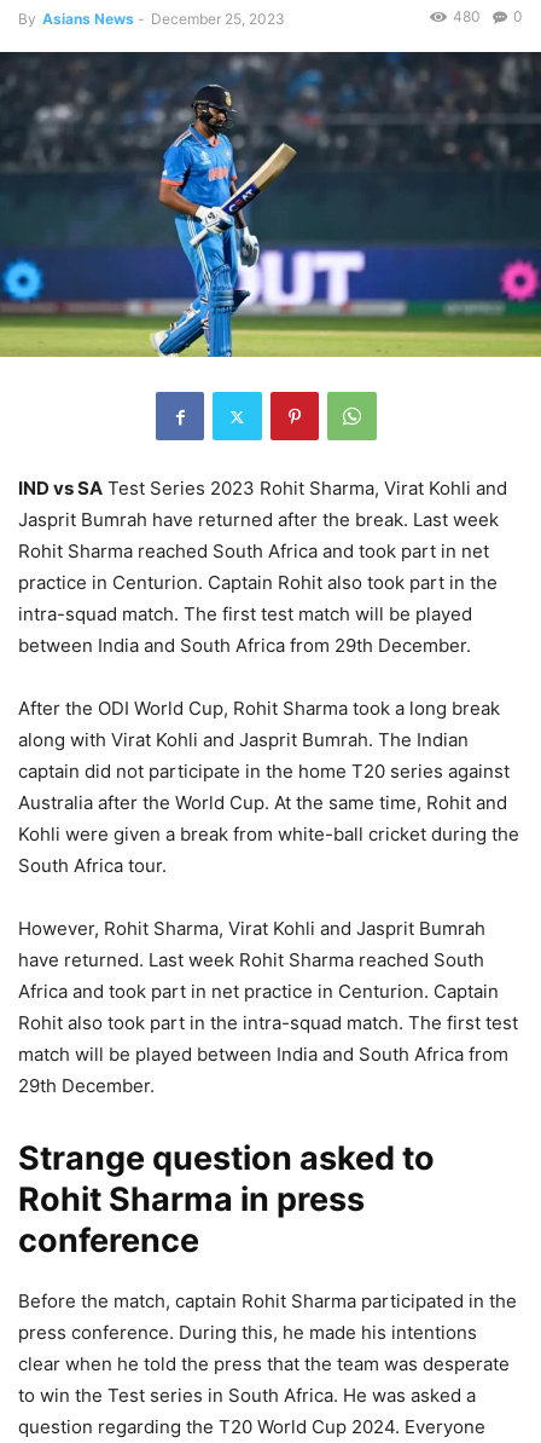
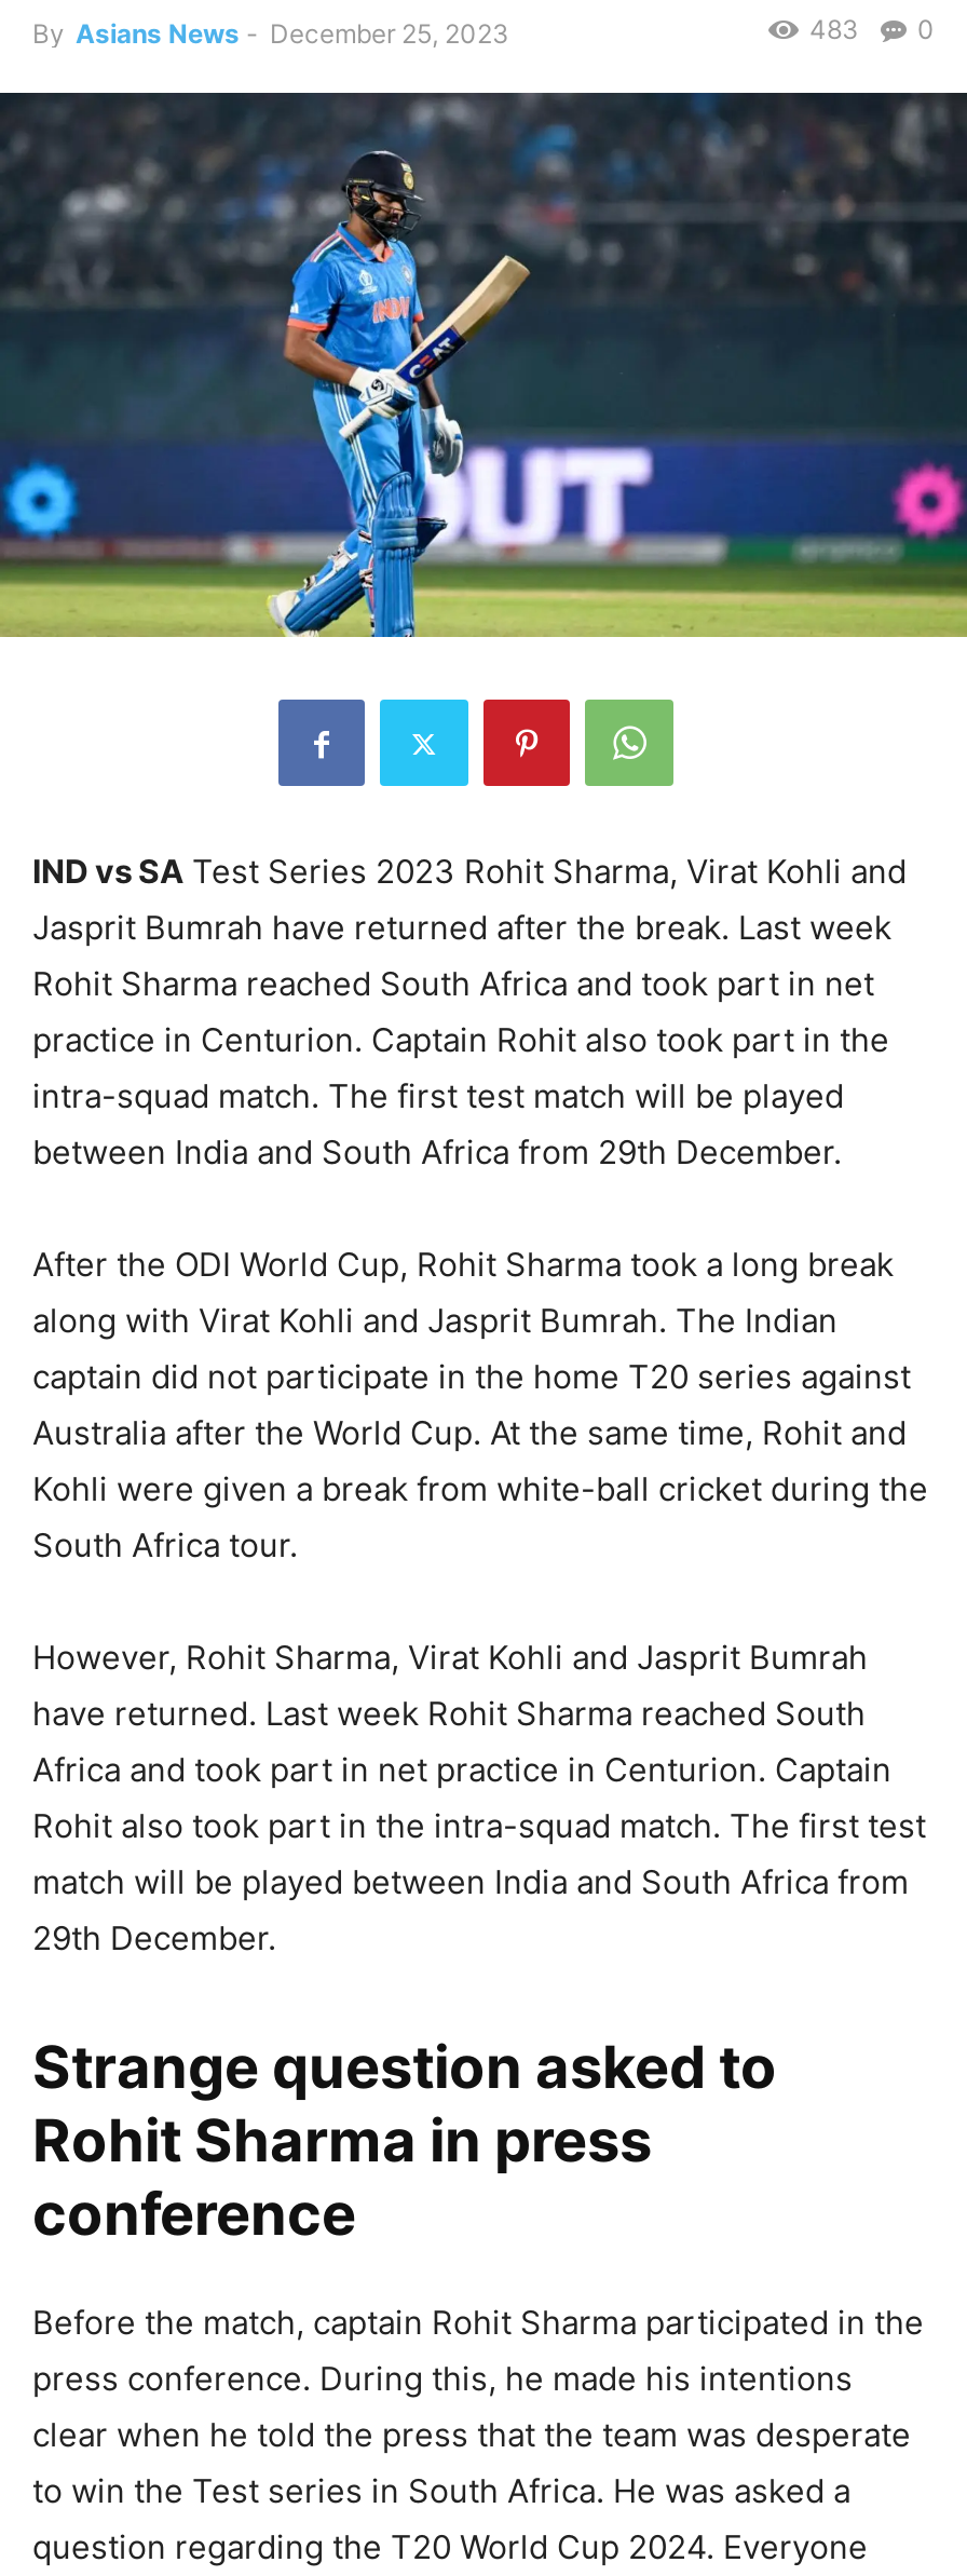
[453,7,523,25] 480 0 -> [809,13,935,45] 483 0

